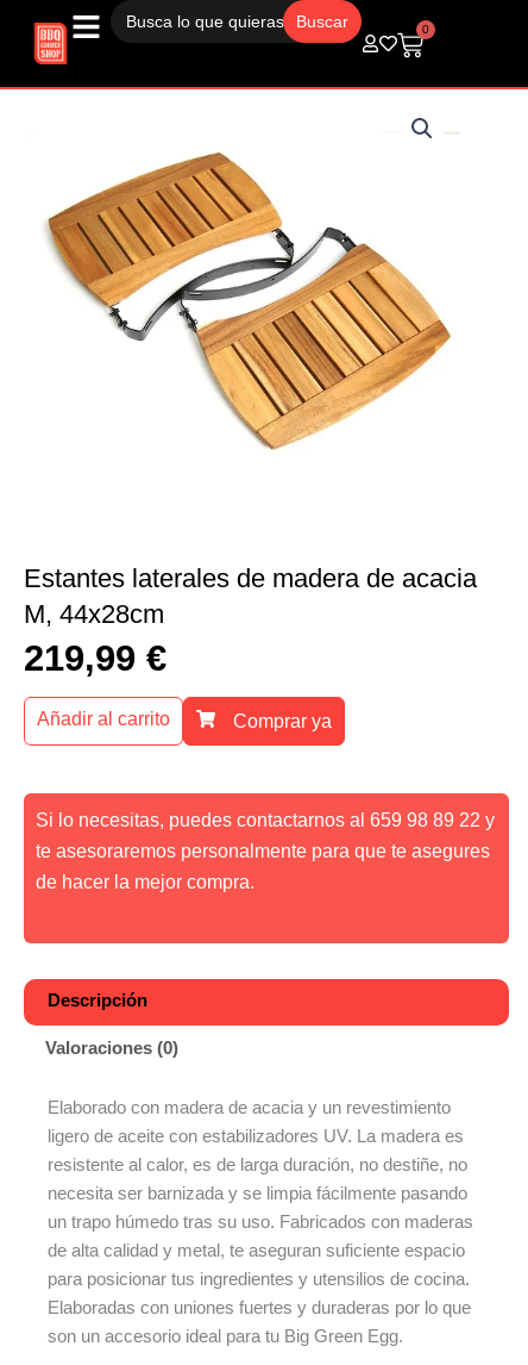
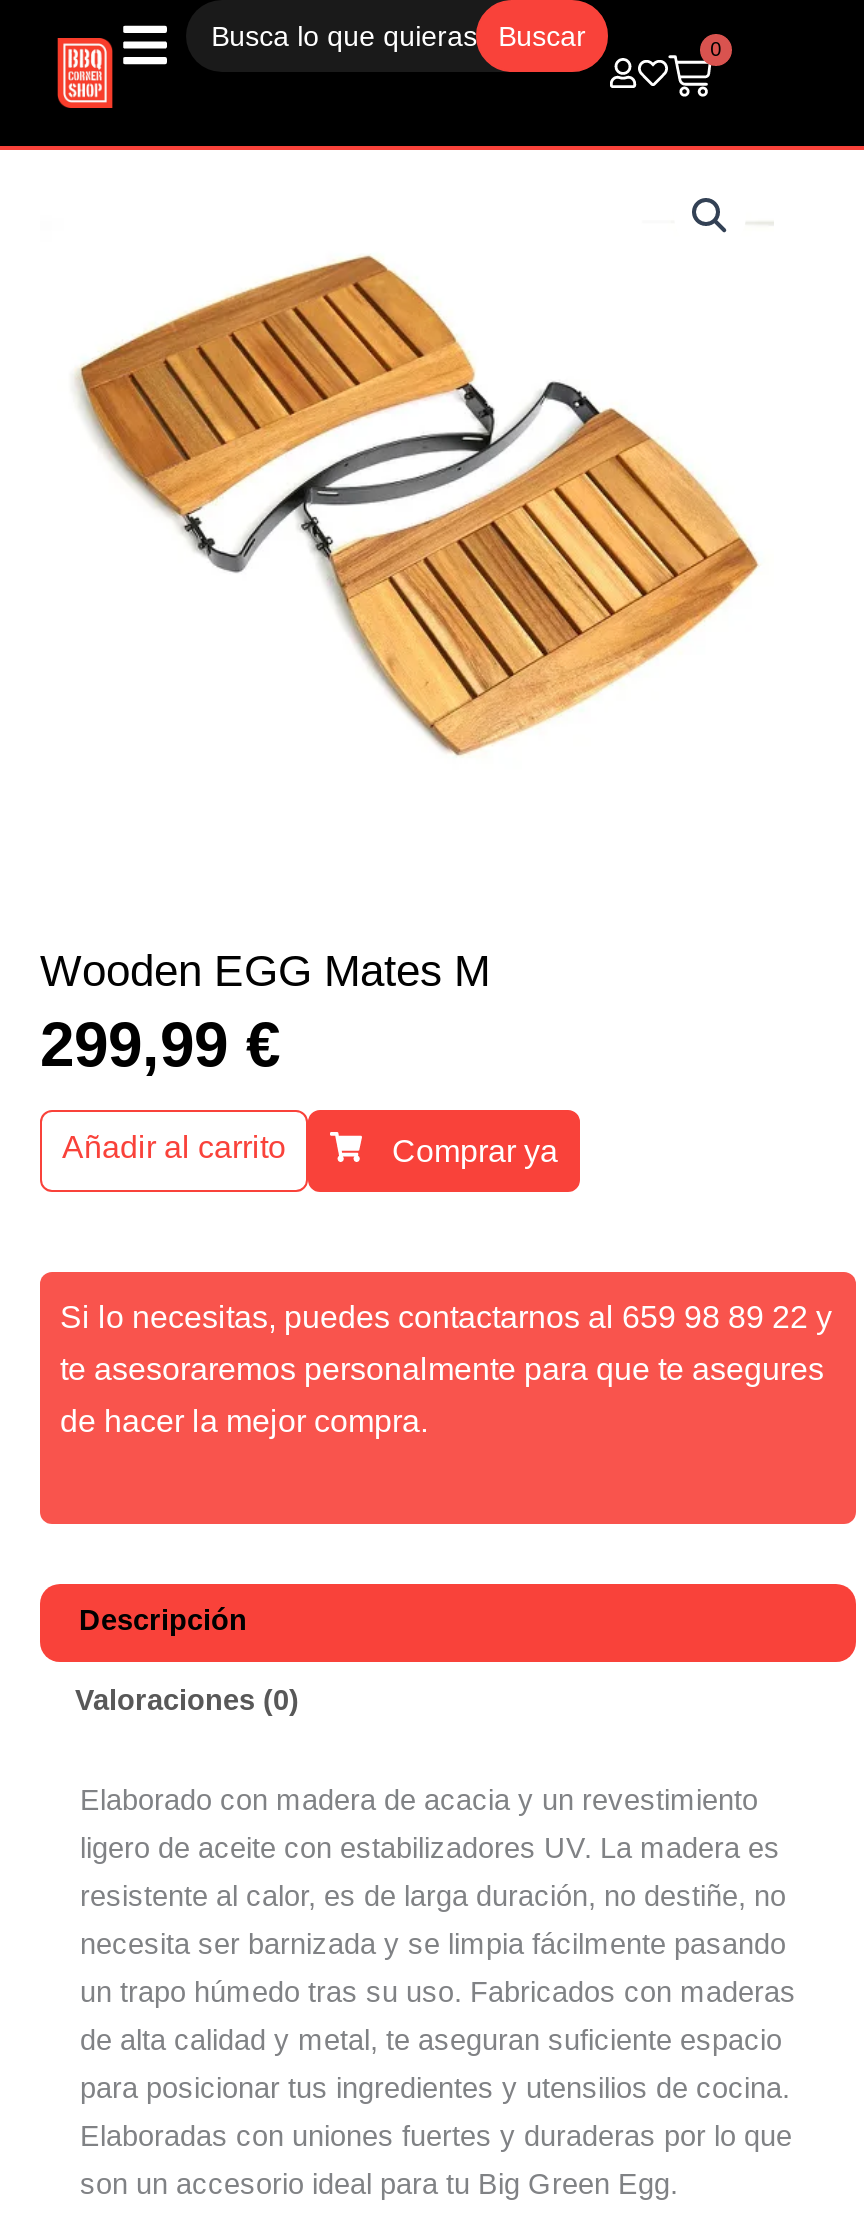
[24,564,477,679] Estantes laterales de madera de acacia | M, 44x28cm | 219,99 € -> [40,947,490,1081] Wooden EGG Mates M | 299,99 €

